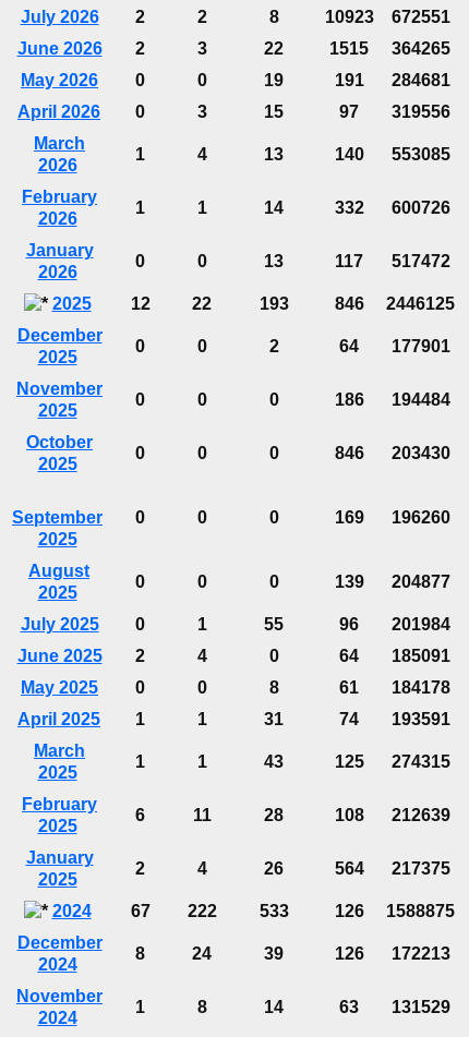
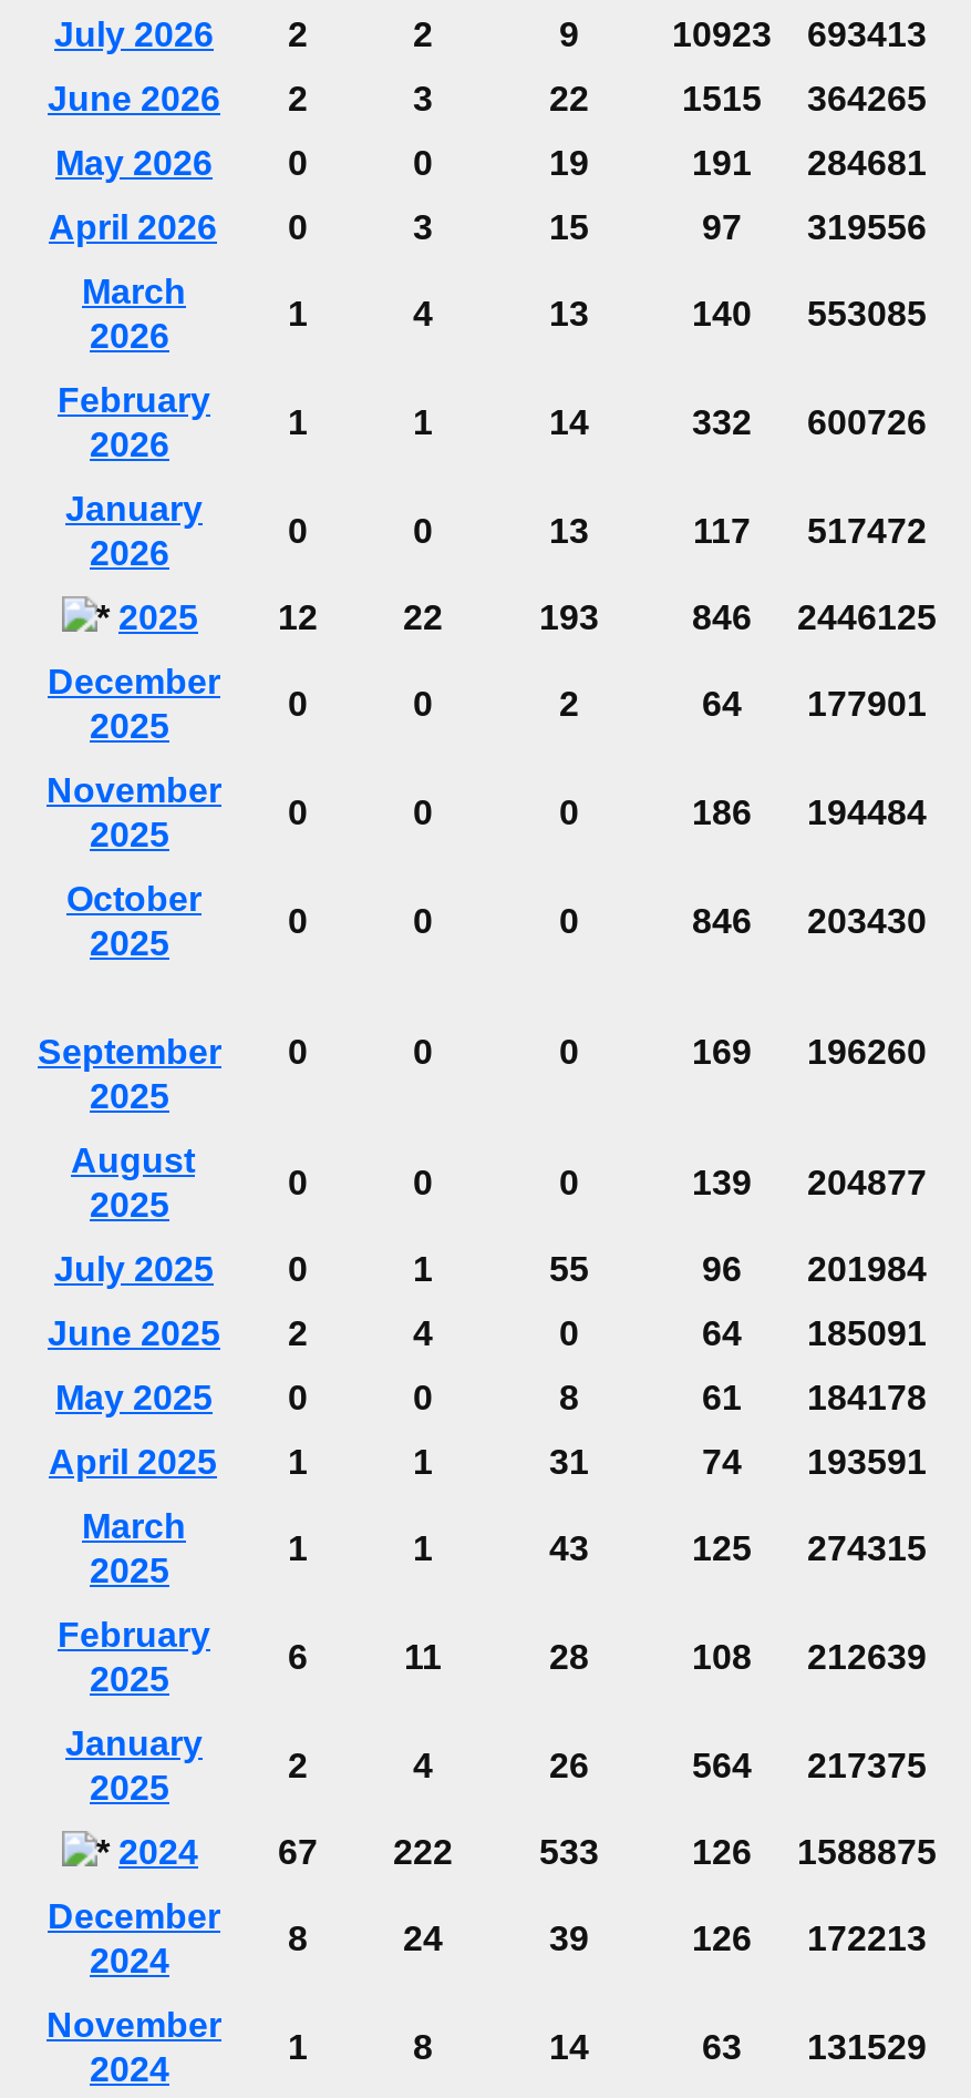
[269,8,279,26] 8 -> [559,15,579,53] 9
[324,8,450,26] 10923 672551 -> [672,15,927,53] 10923 693413

